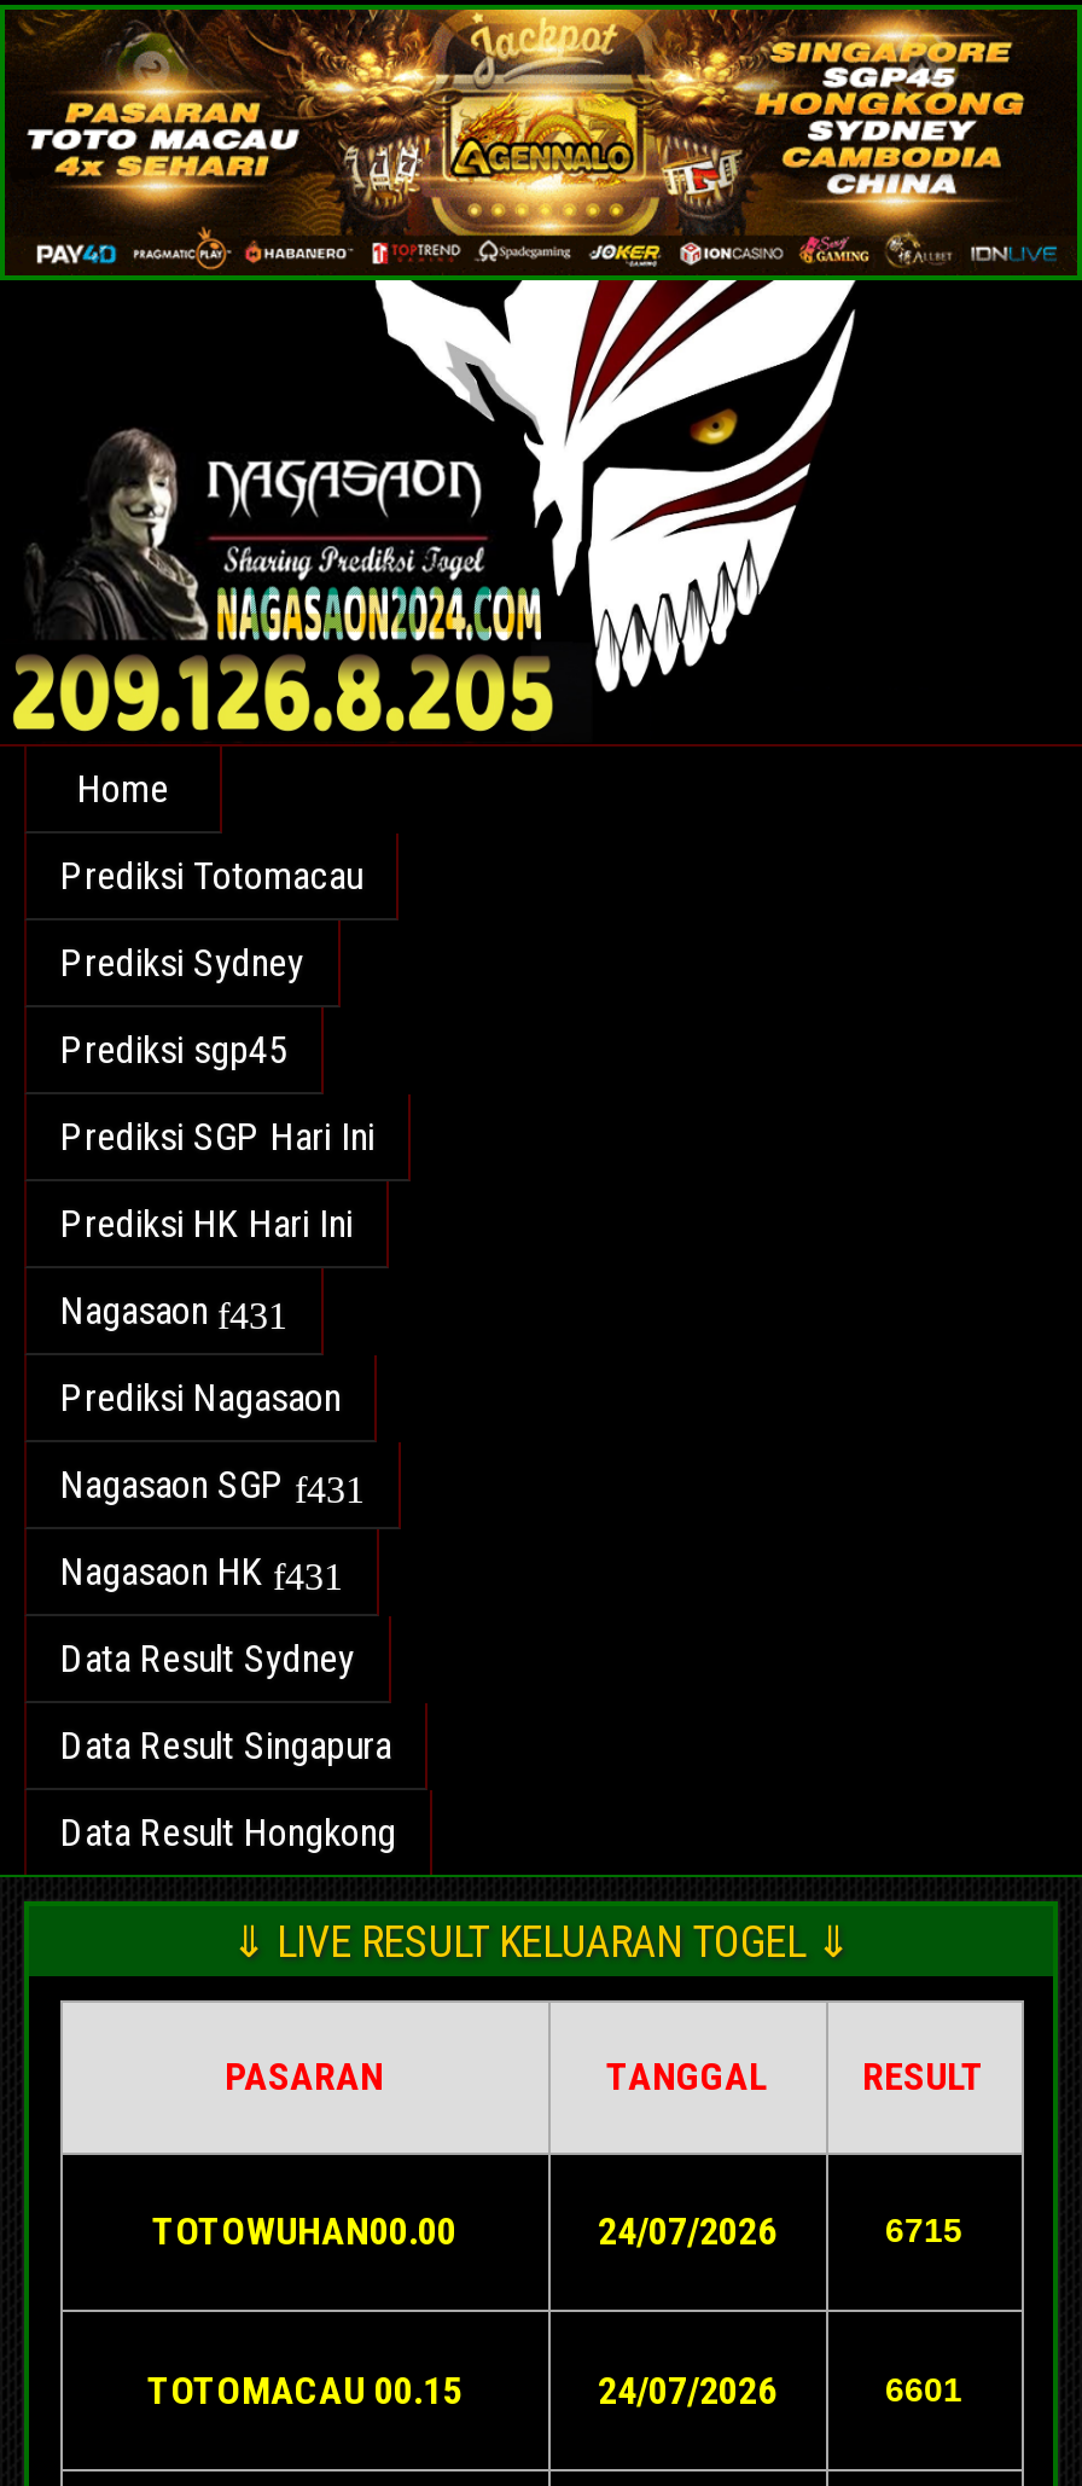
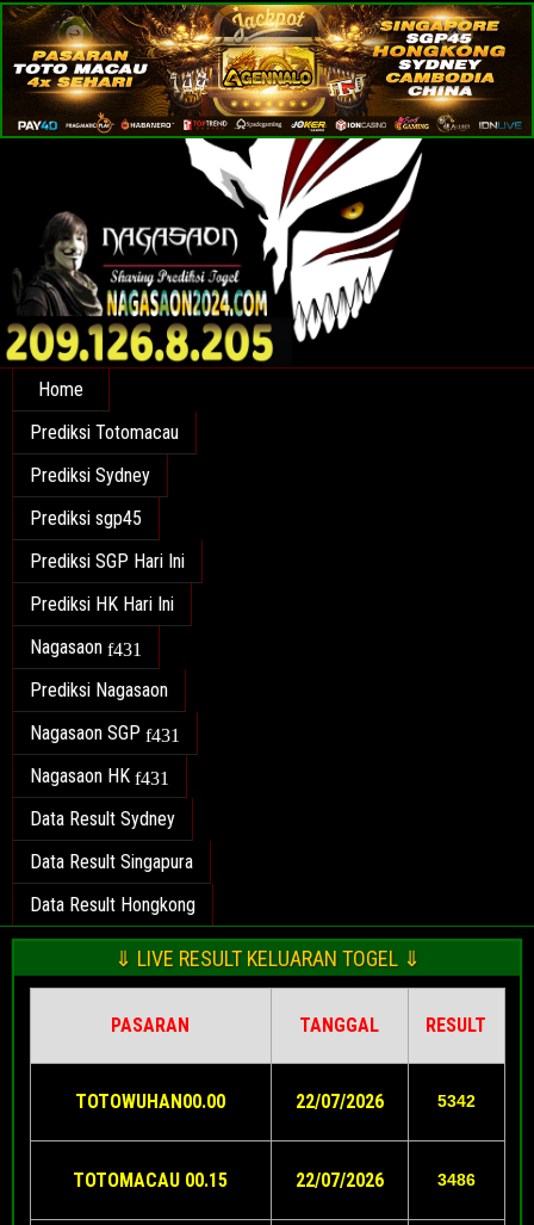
[598,2209,776,2255] 24/07/2026 -> [295,1090,383,1113] 22/07/2026
[885,2211,962,2250] 6715 -> [437,1092,475,1111] 5342
[598,2368,776,2414] 24/07/2026 -> [295,1169,383,1192] 22/07/2026
[885,2371,962,2409] 6601 -> [437,1170,475,1189] 3486

